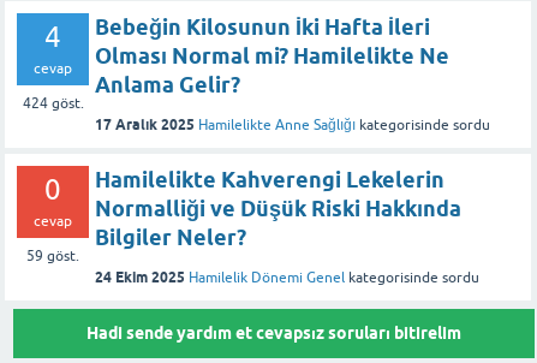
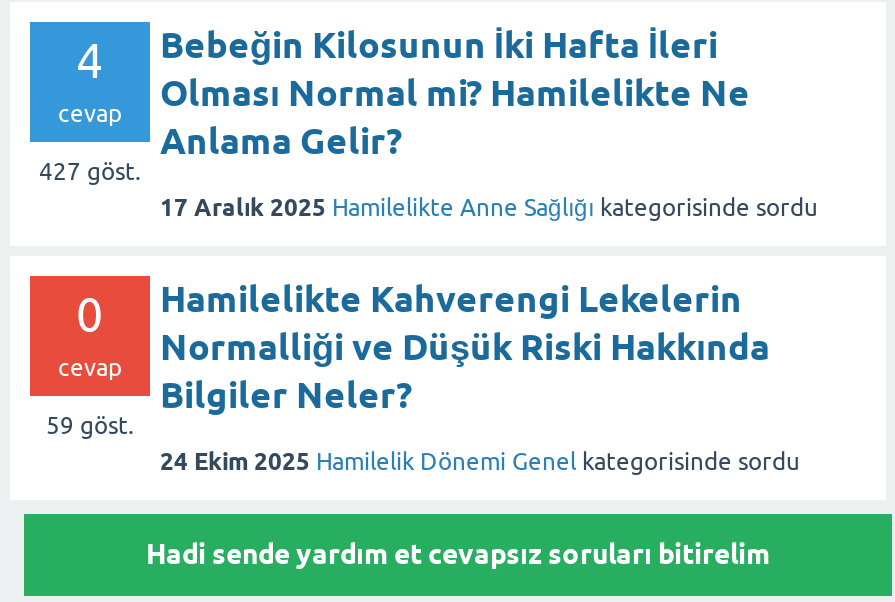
[22,95,83,112] 424 göst. -> [39,158,141,186] 427 göst.

